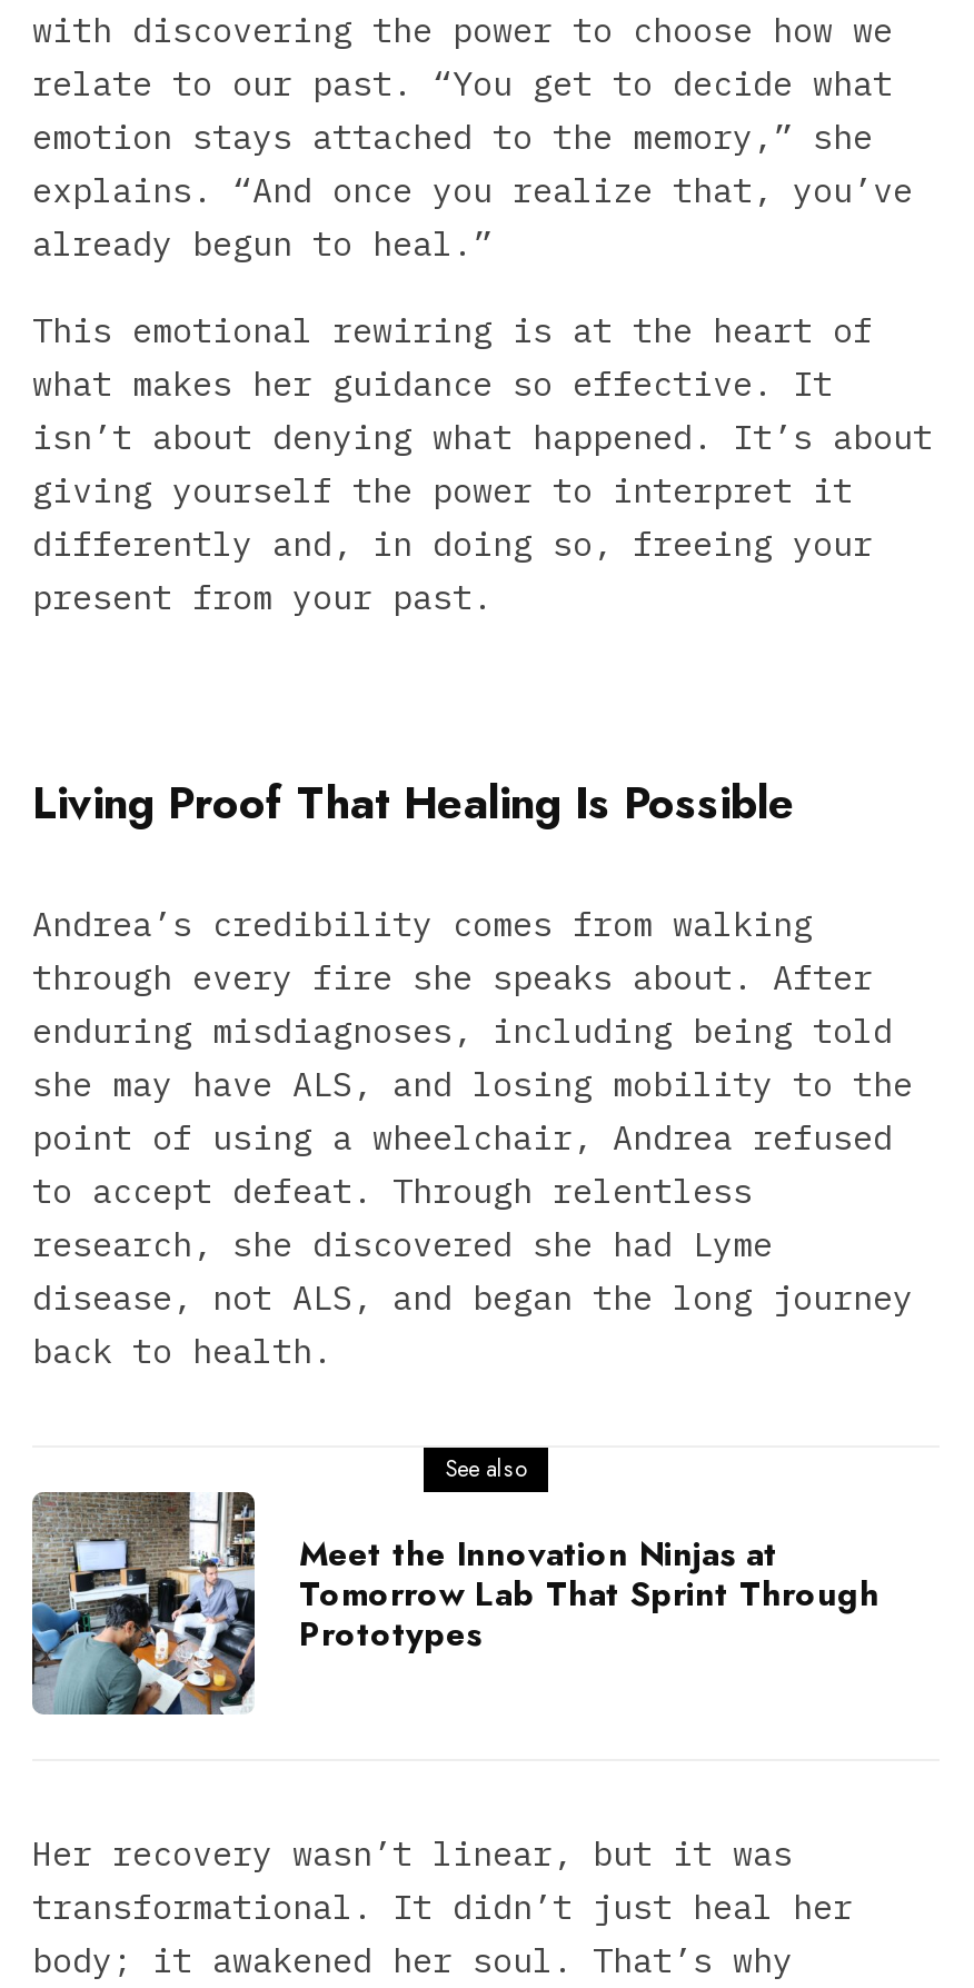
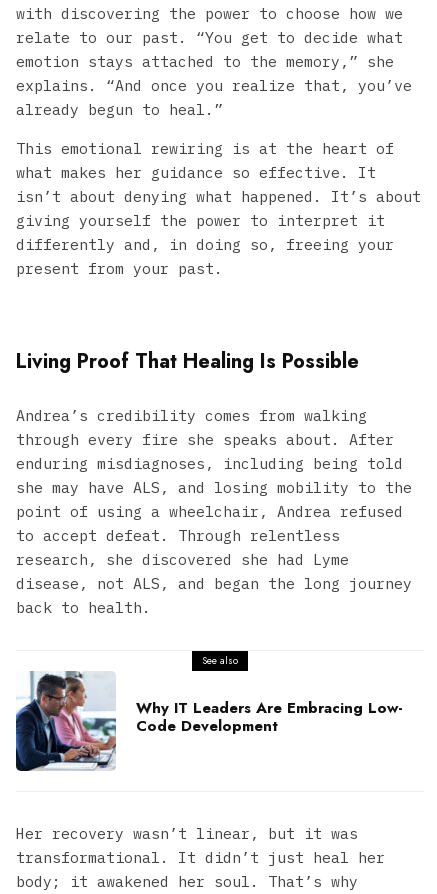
[30,1490,879,1717] [image] | Meet the Innovation Ninjas at | Tomorrow Lab That Sprint Through | Prototypes -> [15,670,403,771] [image] | Why IT Leaders Are Embracing Low- | Code Development

